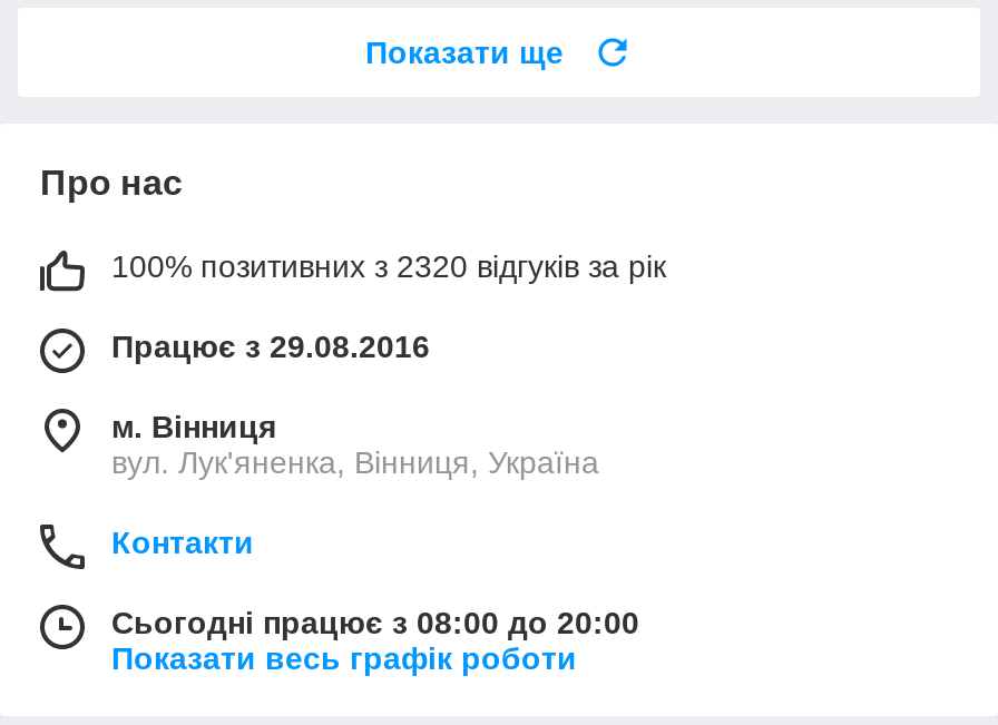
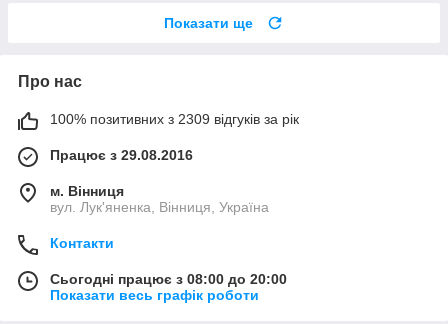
[111,248,666,284] 100% позитивних з 2320 відгуків за рік -> [50,111,299,127] 100% позитивних з 2309 відгуків за рік

